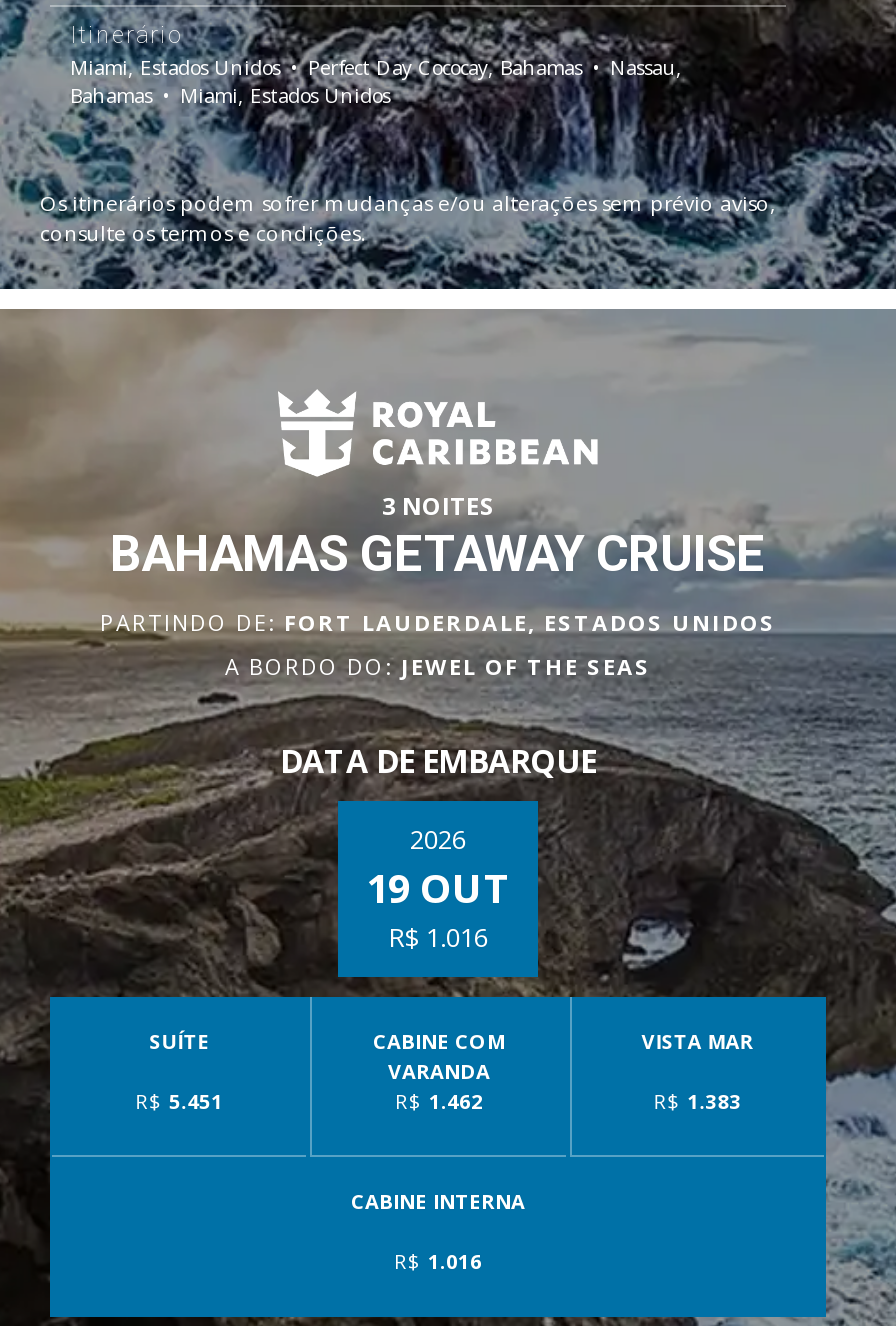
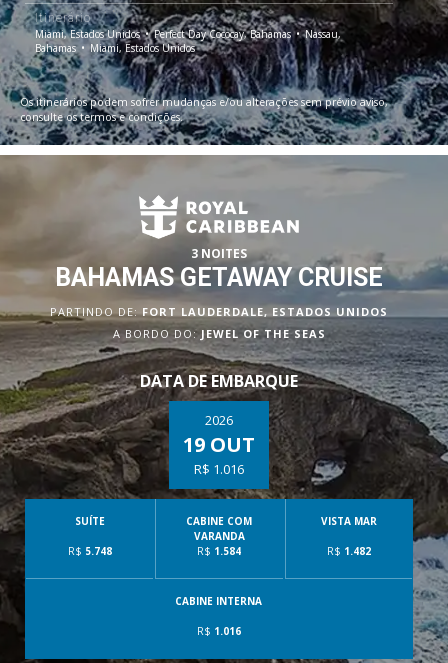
[135,1087,223,1115] R$ 5.451 -> [68,543,112,557] R$ 5.748
[395,1087,483,1115] R$ 1.462 -> [197,543,241,557] R$ 1.584
[654,1087,742,1115] R$ 1.383 -> [327,543,371,557] R$ 1.482

